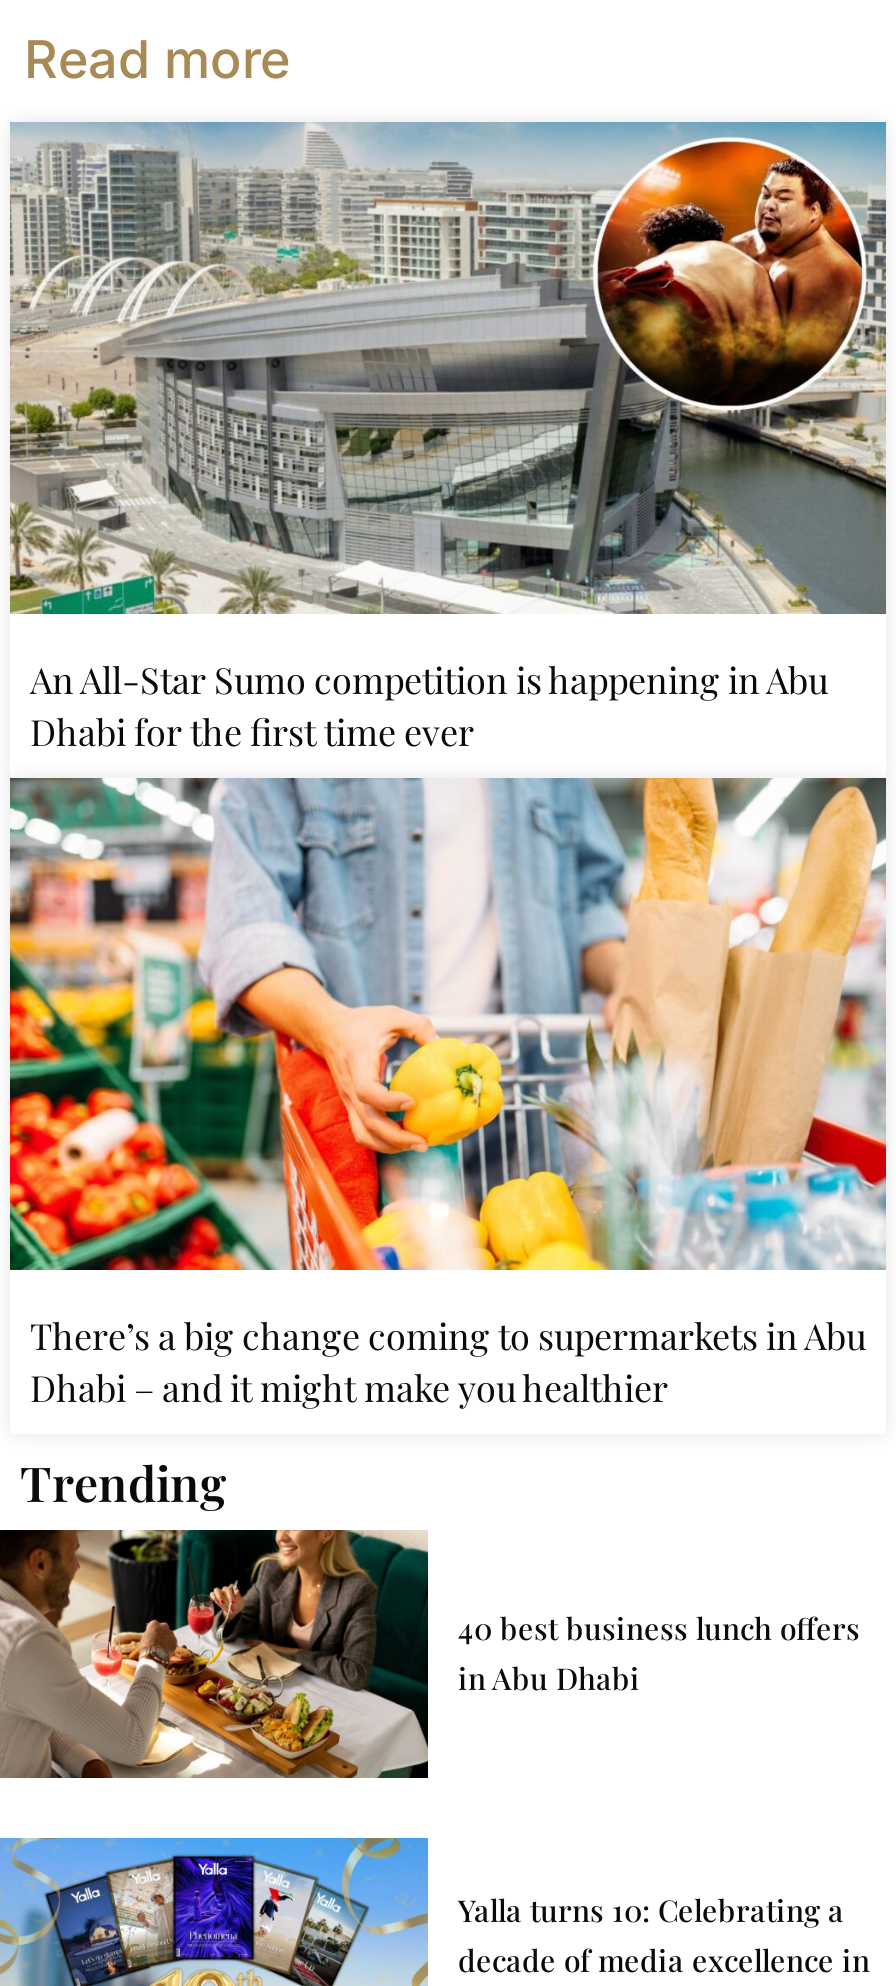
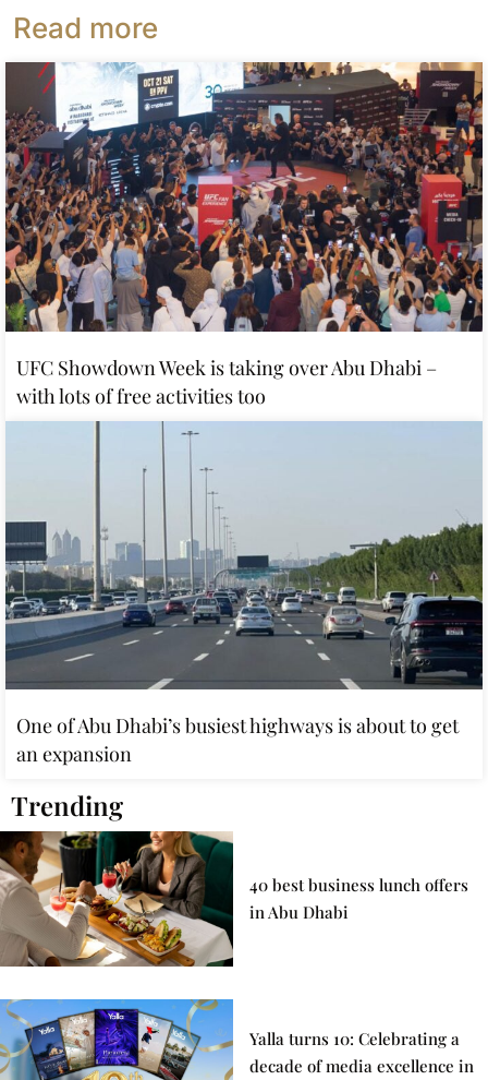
[8,120,888,756] [image] | An All-Star Sumo competition is happening in Abu | Dhabi for the first time ever -> [4,61,484,409] [image] | UFC Showdown Week is taking over Abu Dhabi – | with lots of free activities too
[8,776,888,1412] [image] | There’s a big change coming to supermarkets in Abu | Dhabi – and it might make you healthier -> [4,421,484,767] [image] | One of Abu Dhabi’s busiest highways is about to get | an expansion

